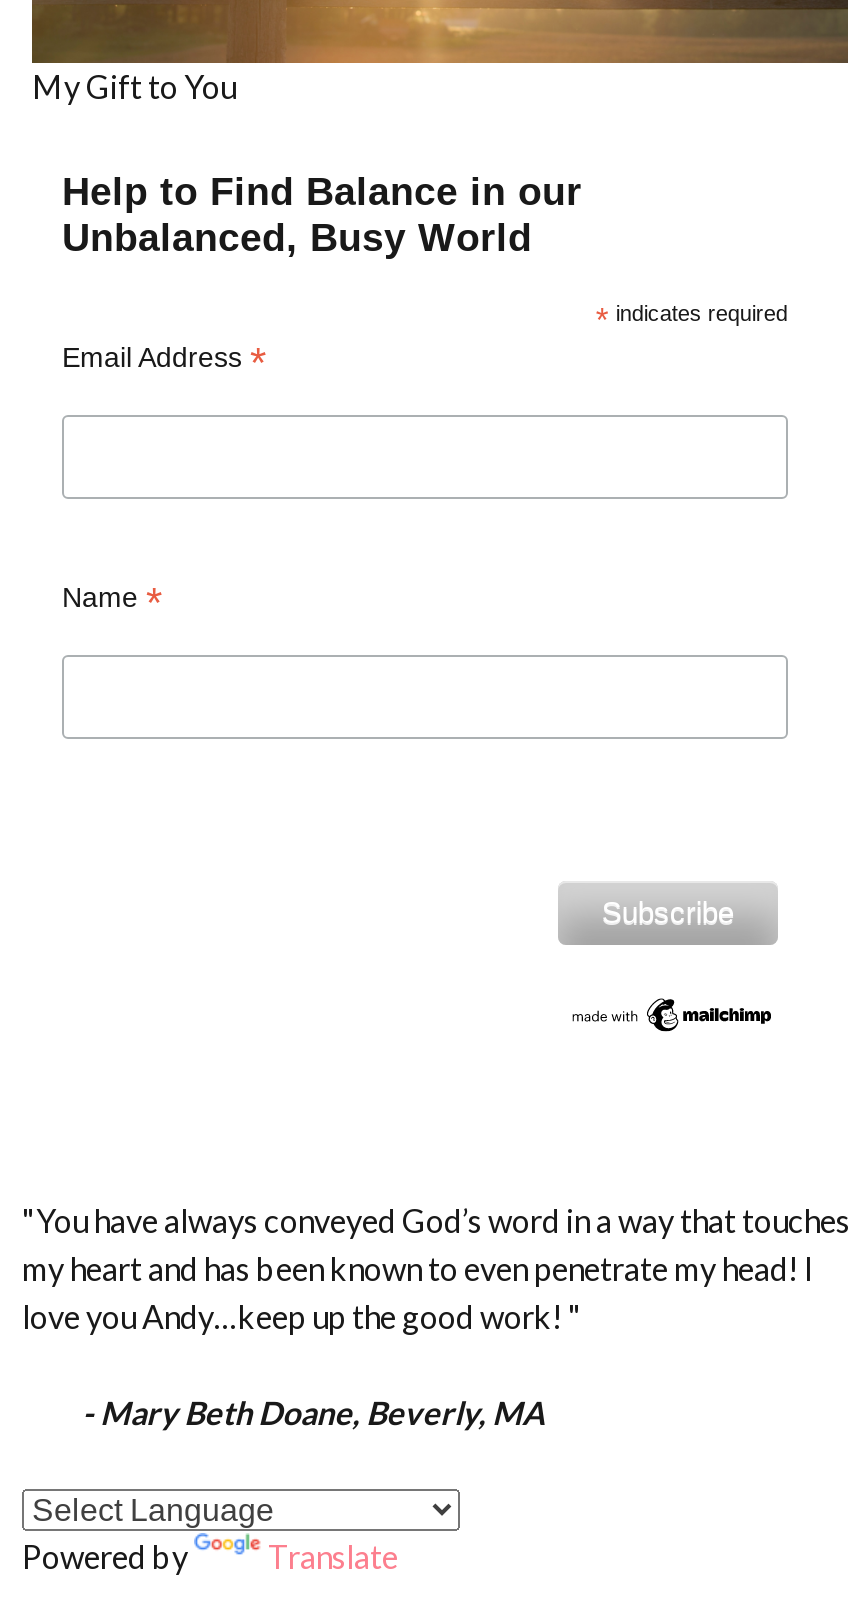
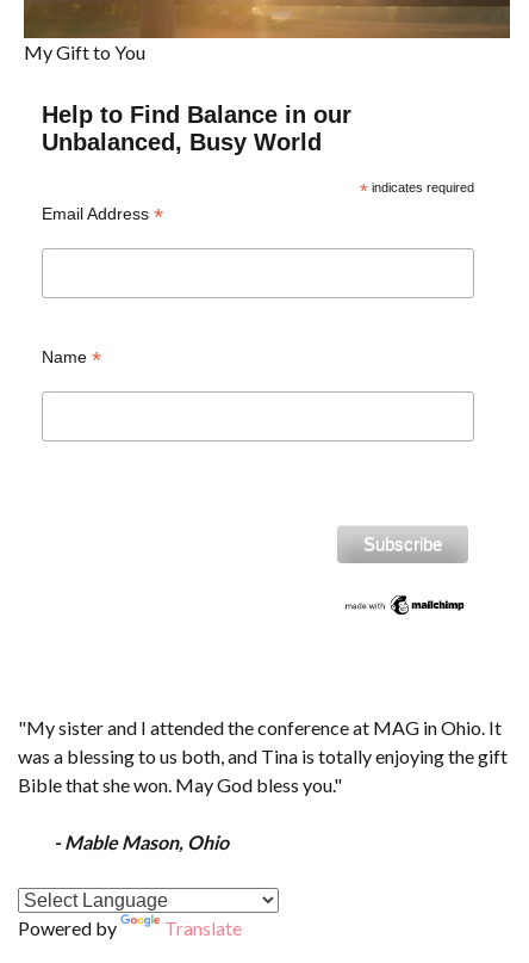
[22,1200,850,1334] "You have always conveyed God’s word in a way that touches | my heart and has been known to even penetrate my head! I | love you Andy…keep up the good work! " -> [18,716,508,796] "My sister and I attended the conference at MAG in Ohio. It | was a blessing to us both, and Tina is totally enjoying the gift | Bible that she won. May God bless you."
[82,1392,544,1430] - Mary Beth Doane, Beverly, MA -> [54,831,229,853] - Mable Mason, Ohio

